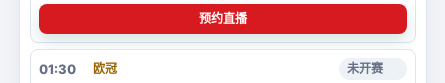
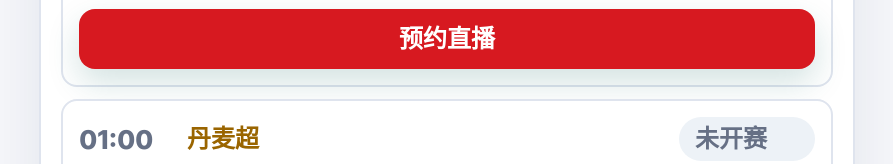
[39,60,117,76] 01:30 | 欧冠 -> [79,122,259,154] 01:00 | 丹麦超

